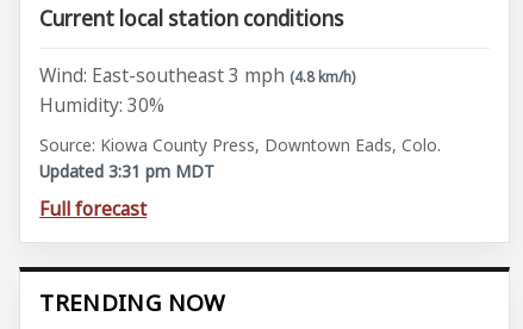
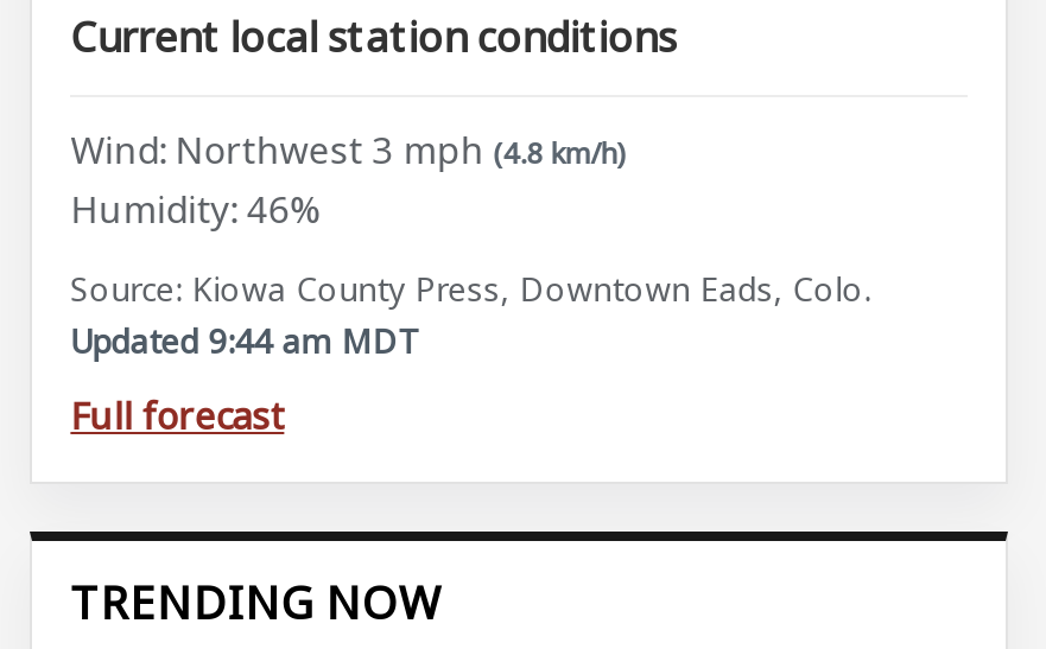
[40,61,355,88] Wind: East-southeast 3 mph (4.8 km/h) -> [71,122,624,174] Wind: Northwest 3 mph (4.8 km/h)
[40,92,165,118] Humidity: 30% -> [71,183,320,235] Humidity: 46%
[40,160,215,182] Updated 3:31 pm MDT -> [71,318,420,363] Updated 9:44 am MDT

